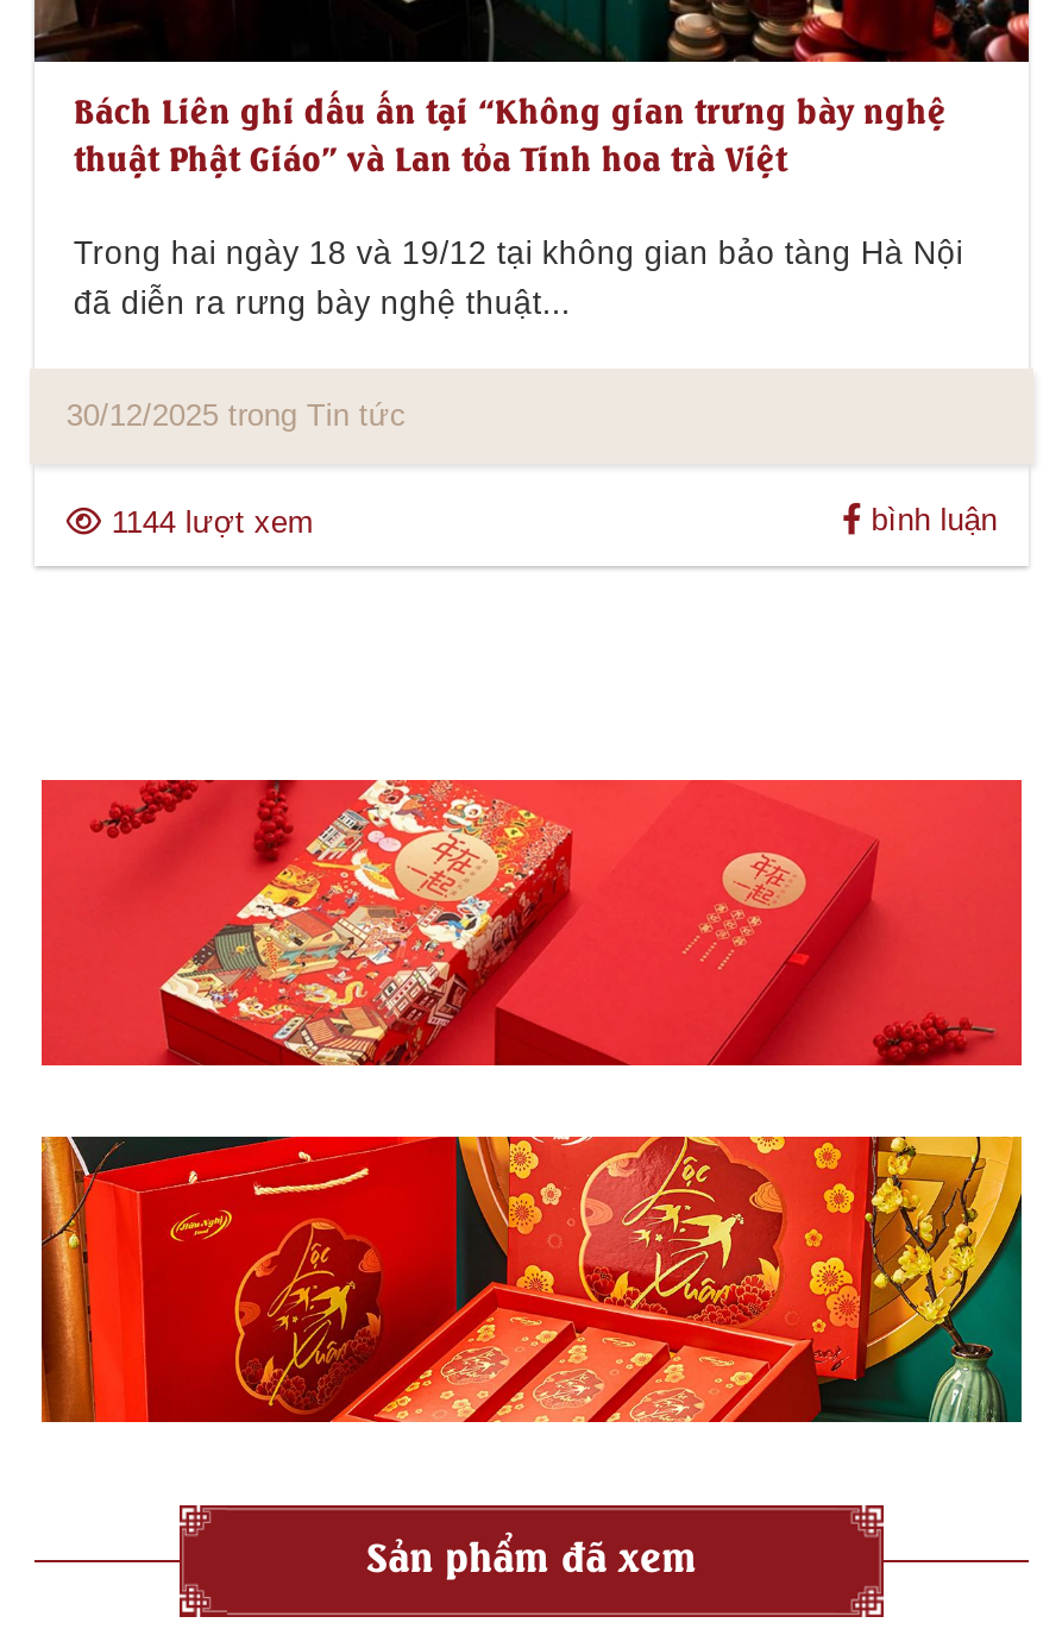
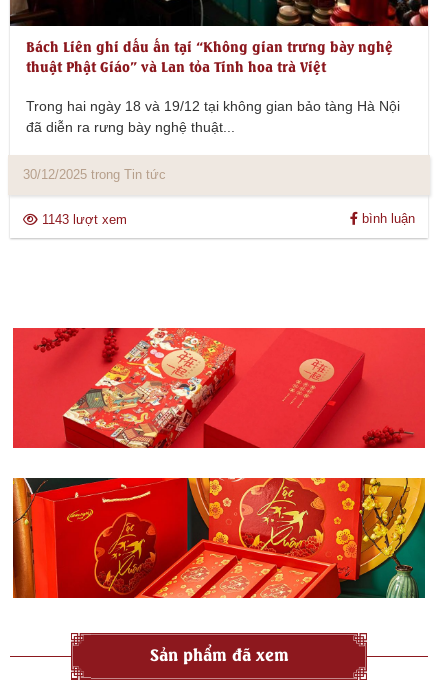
[102,504,313,539] 1144 lượt xem -> [38,212,127,227] 1143 lượt xem

